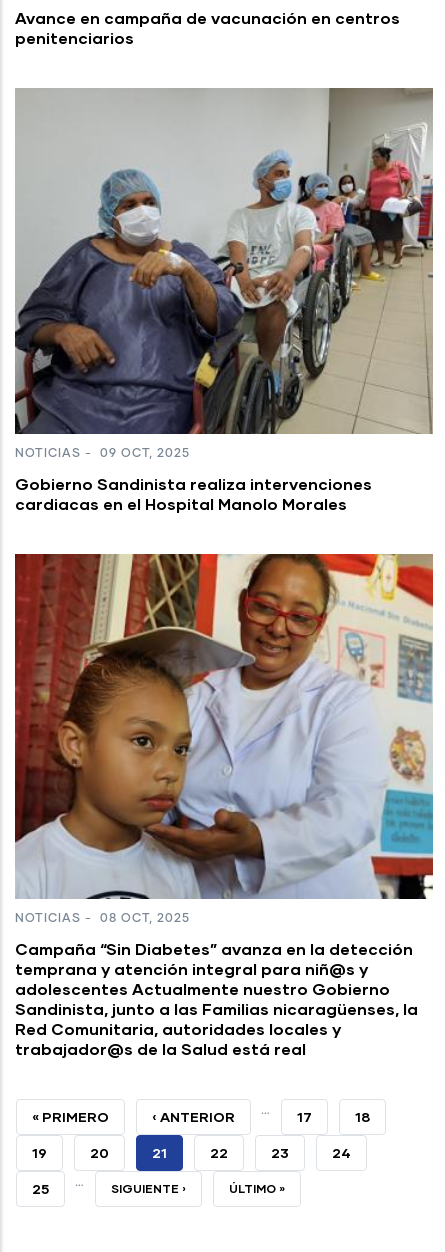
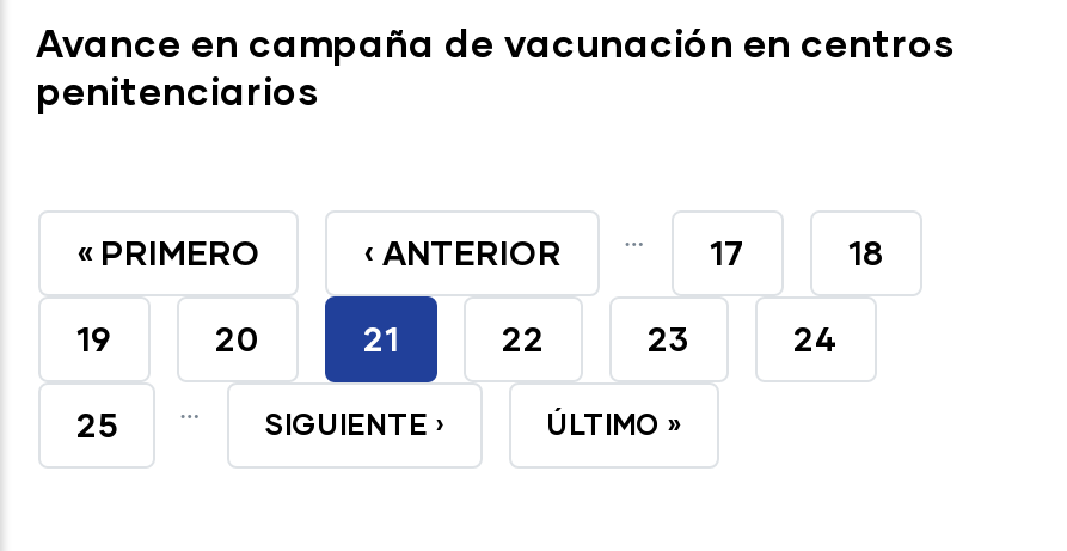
[14,87,434,512] [image] | NOTICIAS - 09 OCT, 2025 | Gobierno Sandinista realiza intervenciones | cardiacas en el Hospital Manolo Morales -> none
[14,553,434,1058] [image] | NOTICIAS - 08 OCT, 2025 | Campaña “Sin Diabetes” avanza en la detección | temprana y atención integral para niñ@s y | adolescentes Actualmente nuestro Gobierno | Sandinista, junto a las Familias nicaragüenses, la | Red Comunitaria, autoridades locales y | trabajador@s de la Salud está real -> none

